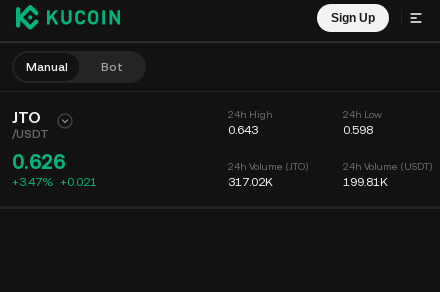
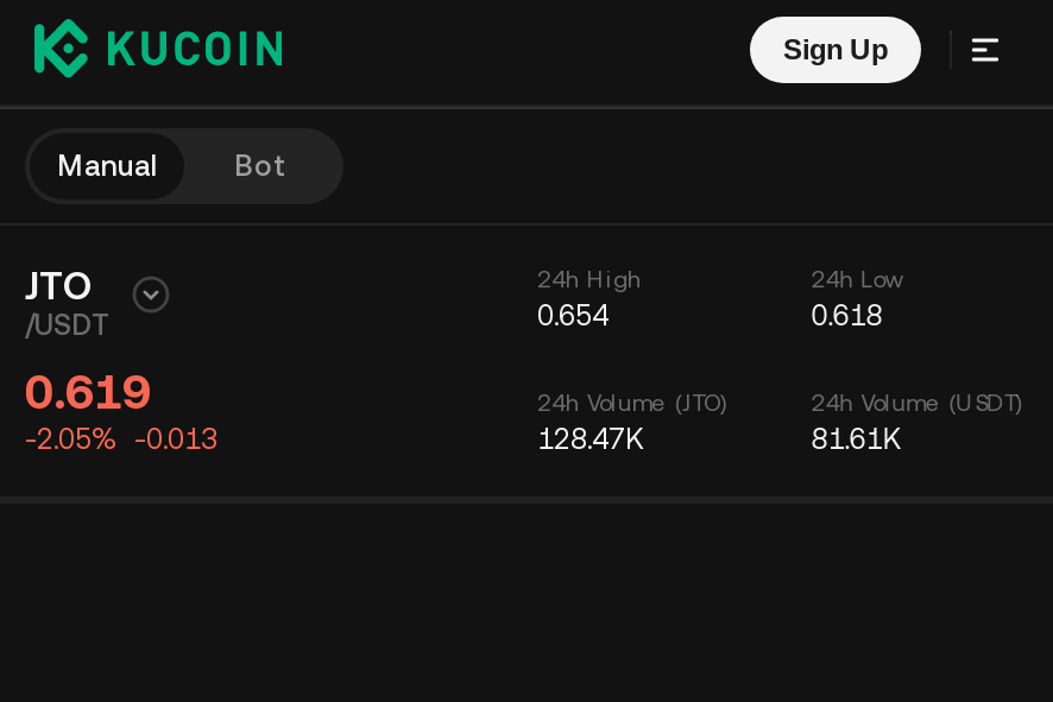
[227,123,257,137] 0.643 -> [537,299,609,333] 0.654
[343,123,373,137] 0.598 -> [811,299,882,333] 0.618
[12,150,97,189] 0.626 | +3.47% +0.021 -> [25,363,217,456] 0.619 | -2.05% -0.013
[227,175,272,189] 317.02K -> [537,423,644,456] 128.47K
[343,175,388,189] 199.81K -> [811,423,901,456] 81.61K

